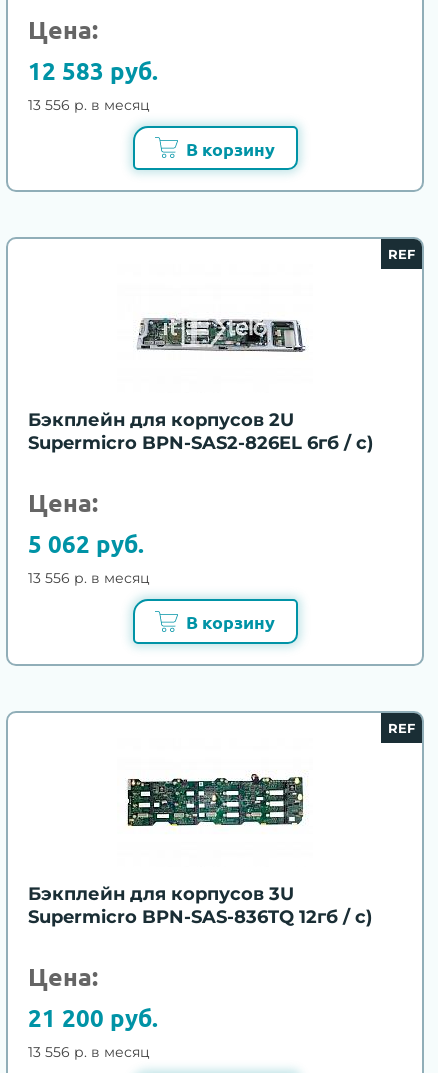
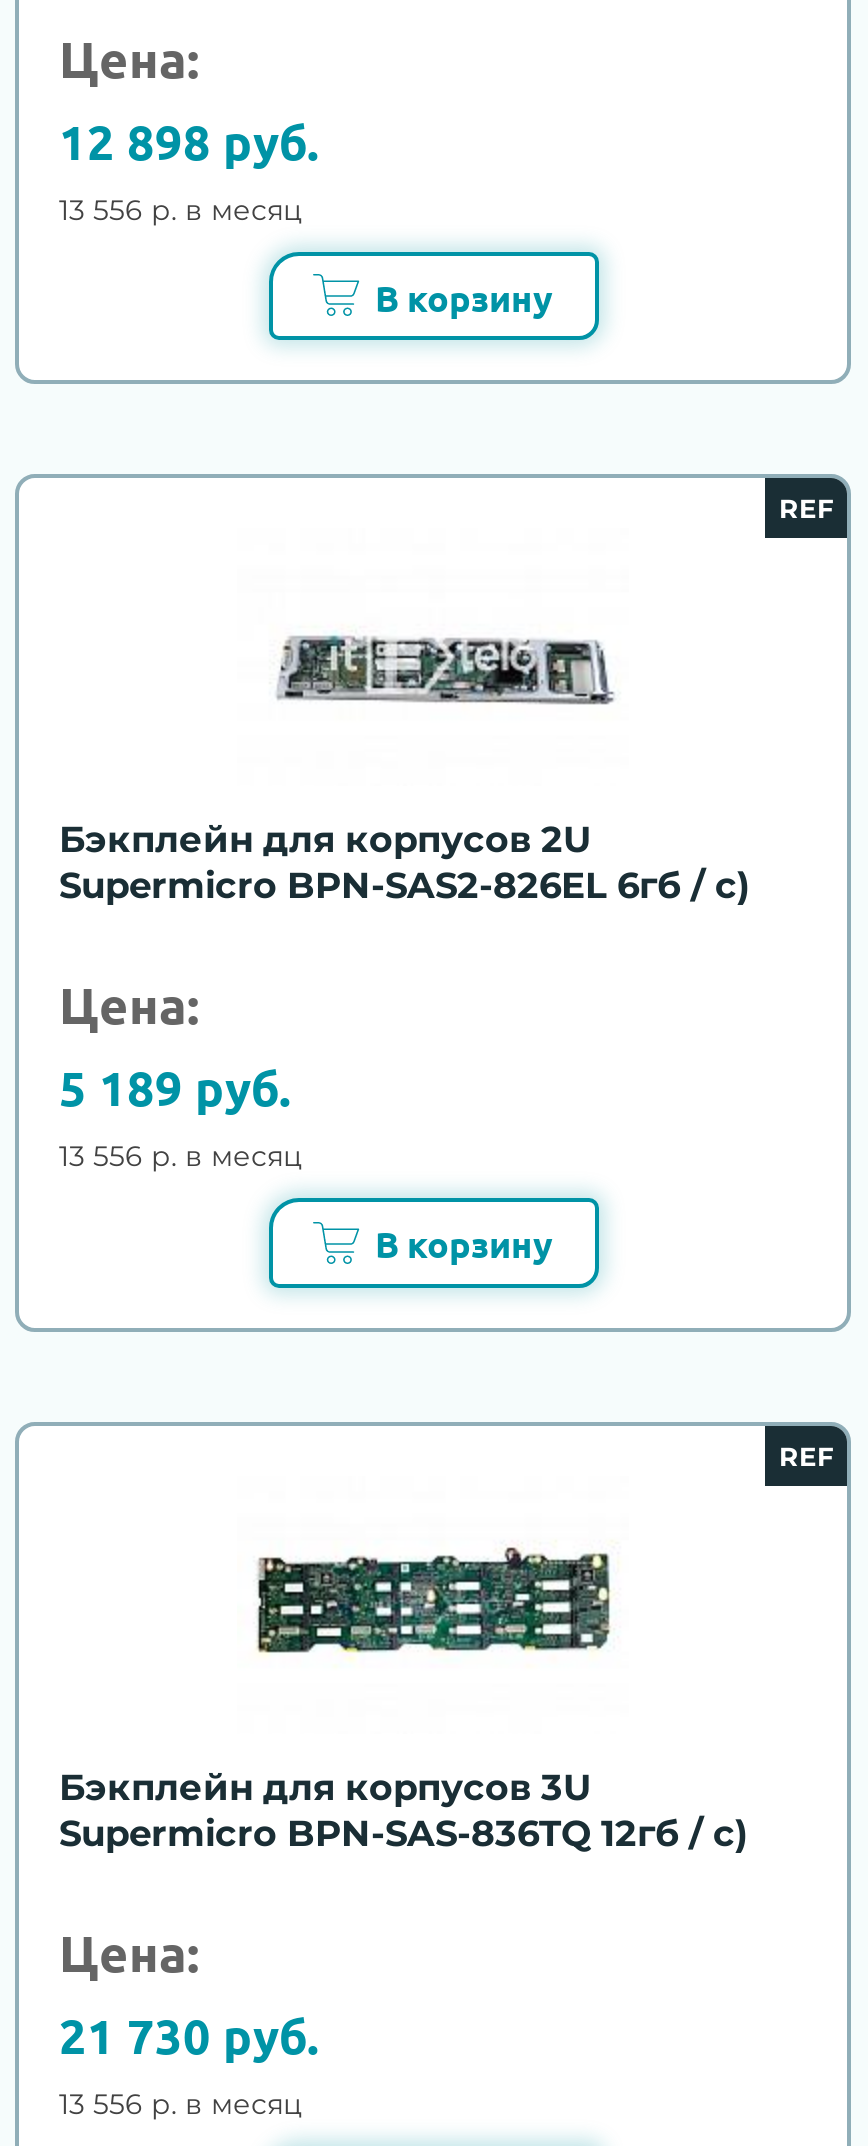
[28,55,158,86] 12 583 руб. -> [59,110,319,172] 12 898 руб.
[28,528,144,559] 5 062 руб. -> [59,1057,291,1119] 5 189 руб.
[28,1002,158,1033] 21 200 руб. -> [59,2003,319,2065] 21 730 руб.

